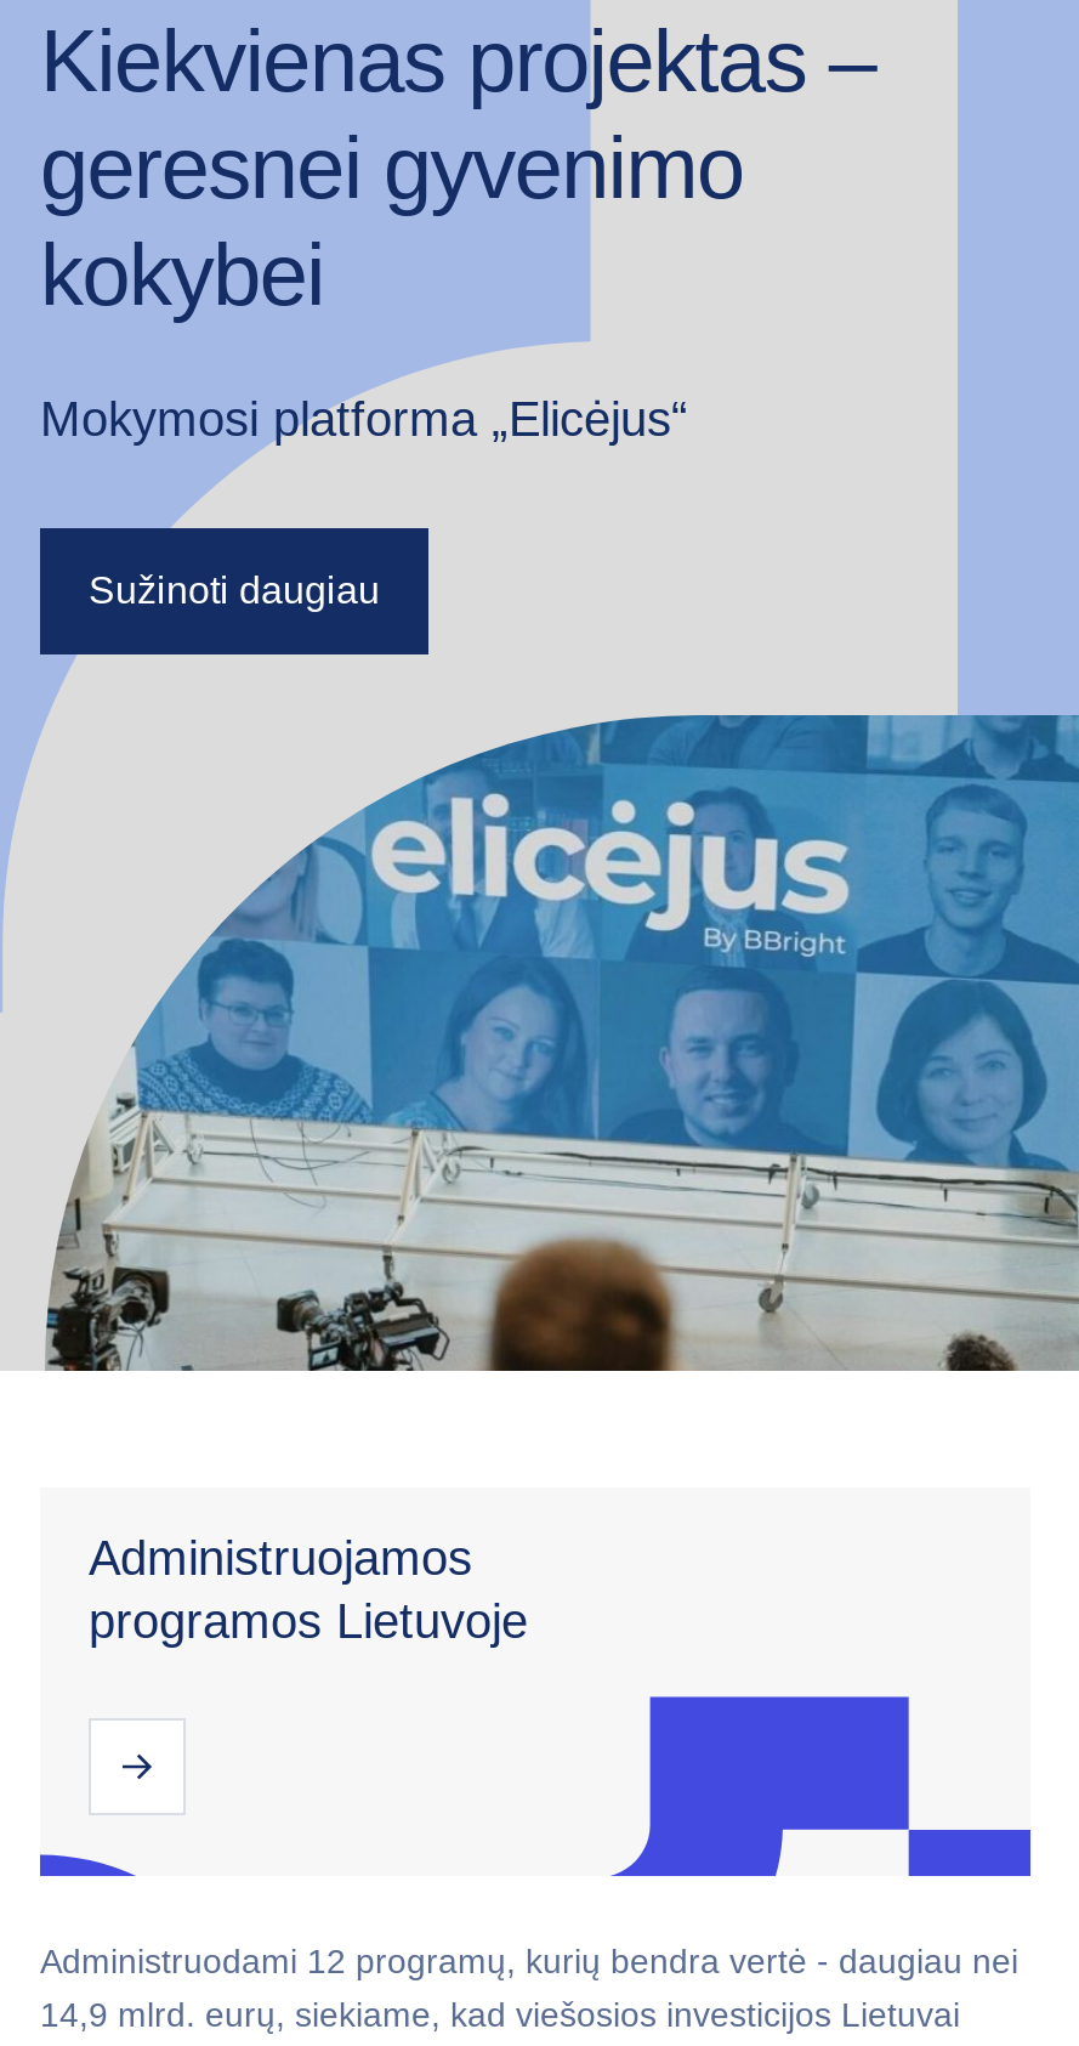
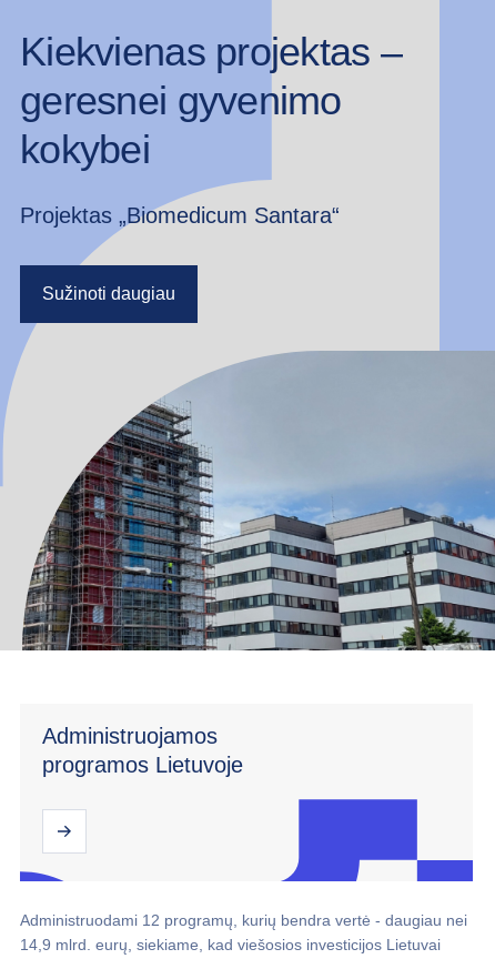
[40,392,688,446] Mokymosi platforma „Elicėjus“ -> [20,203,340,228] Projektas „Biomedicum Santara“
[47,713,1072,1373] [image] -> [22,351,492,652] [image]

